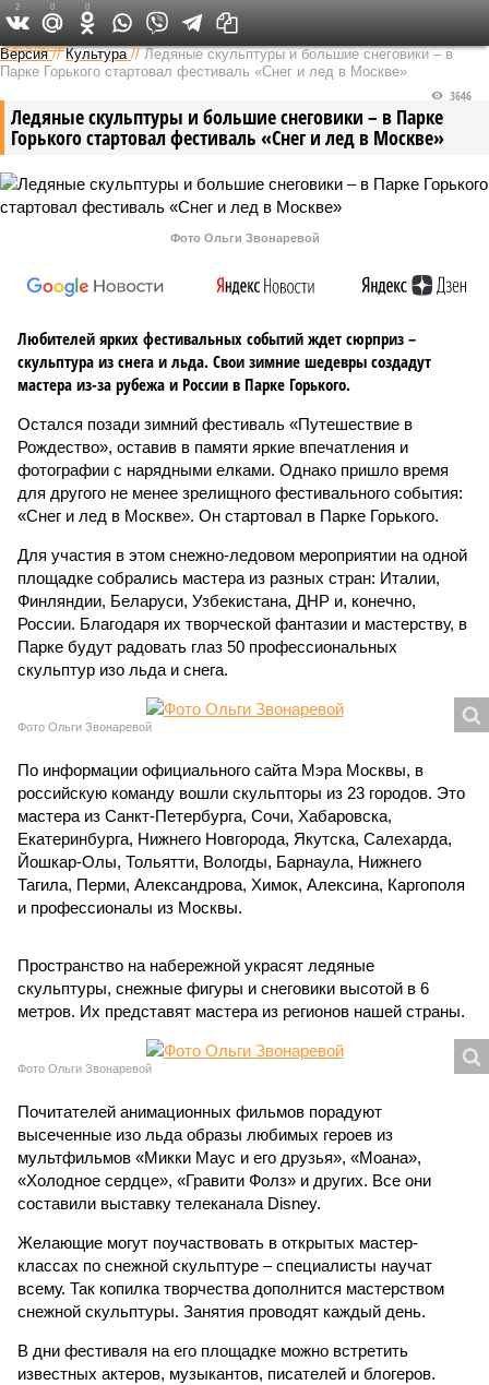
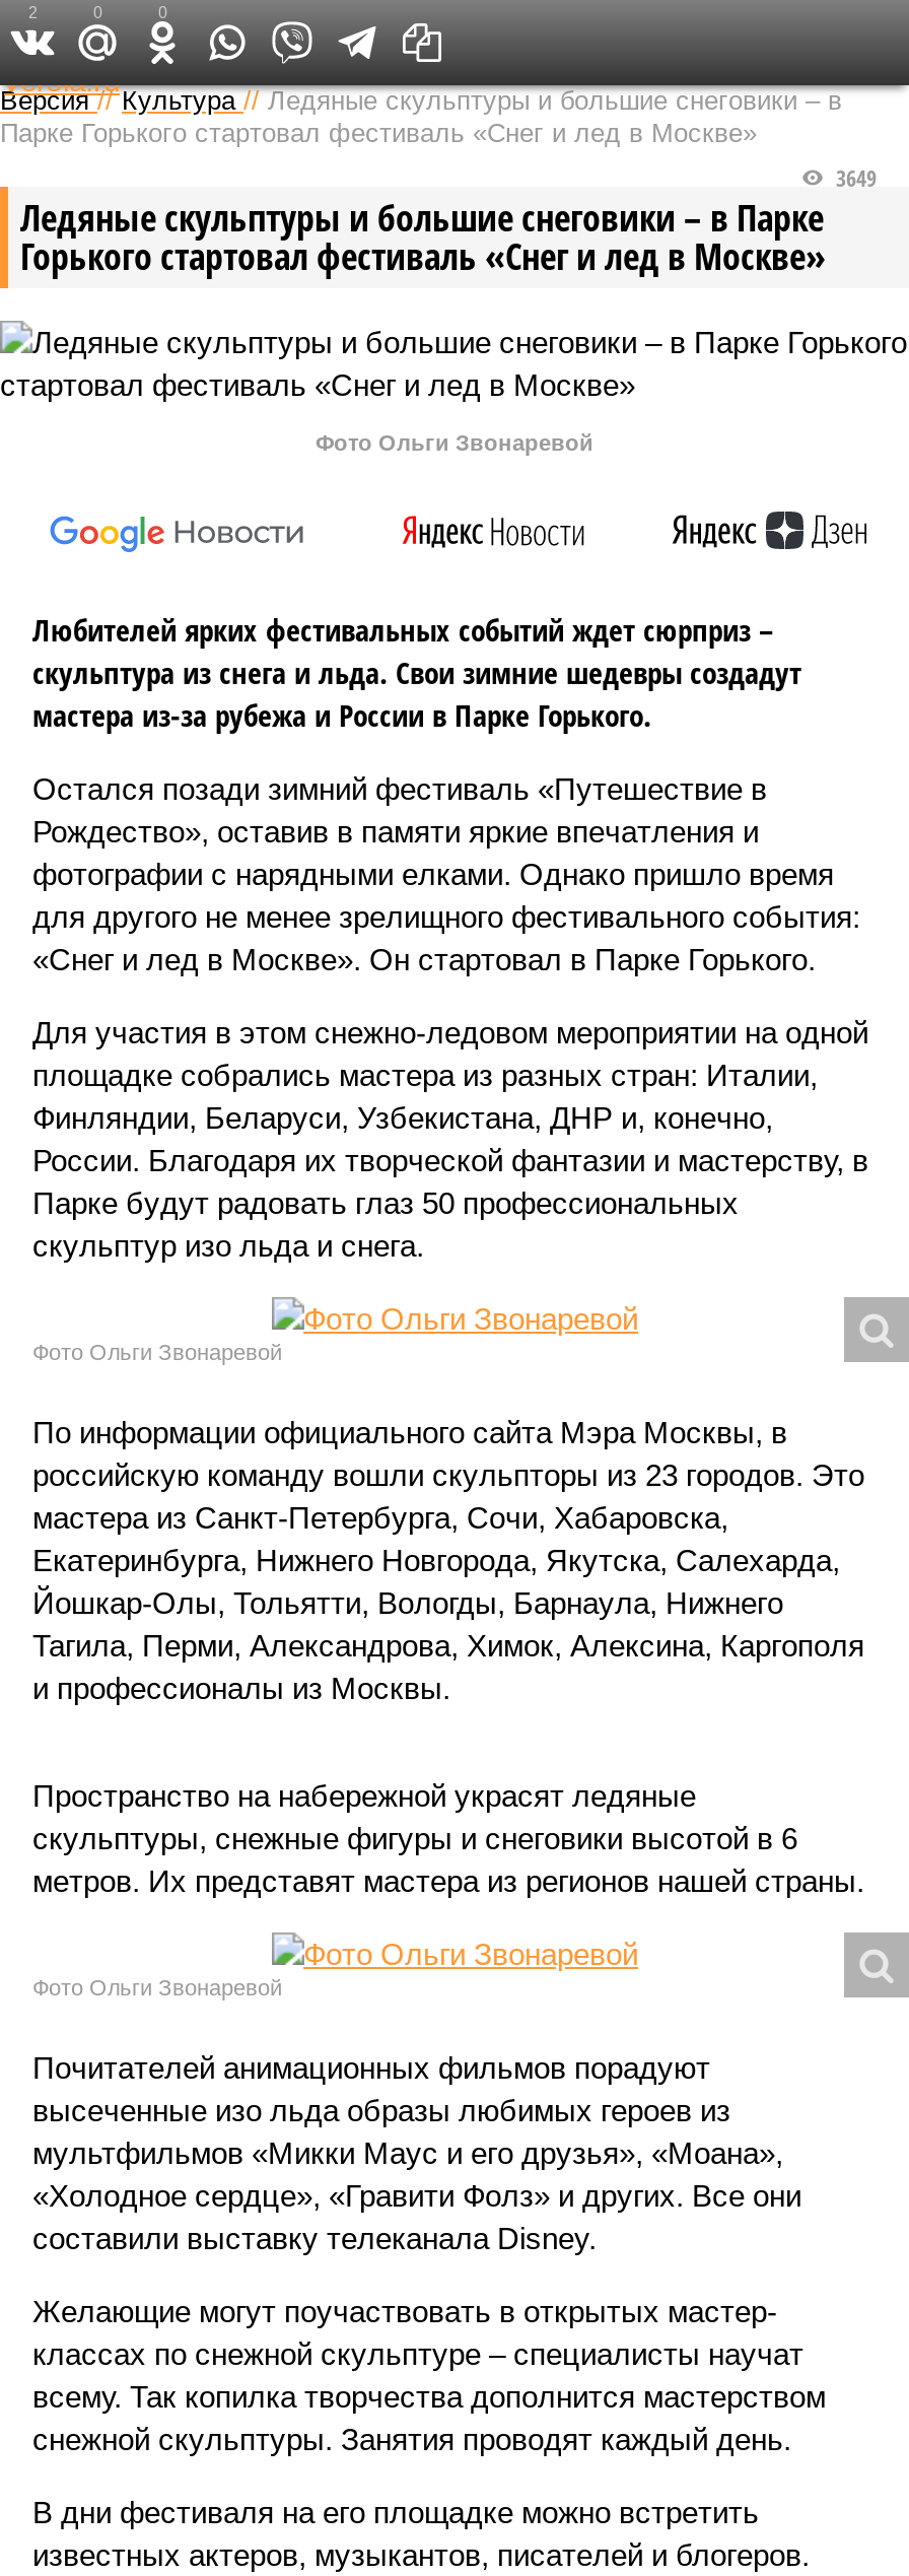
[446,87,472,104] 3646 -> [830,162,877,193] 3649

